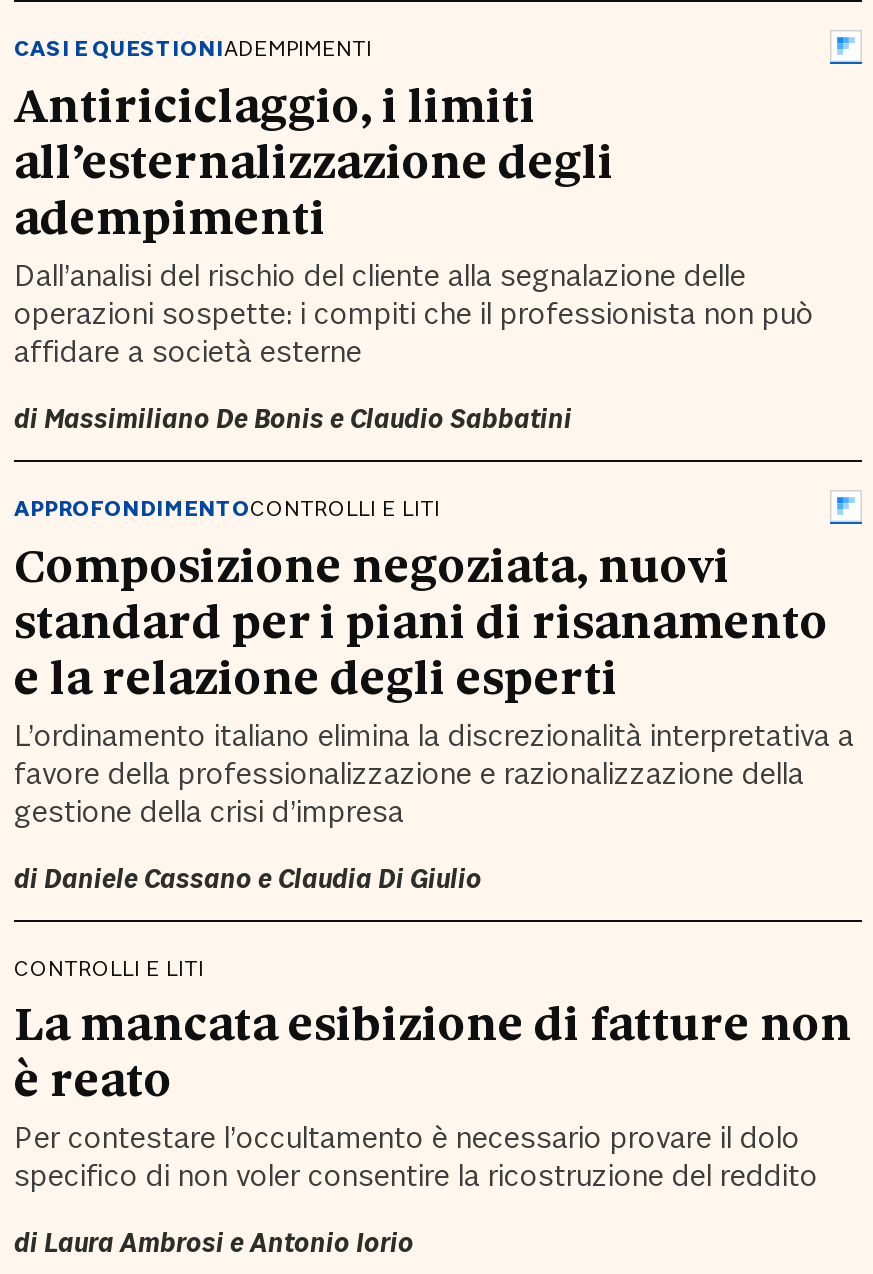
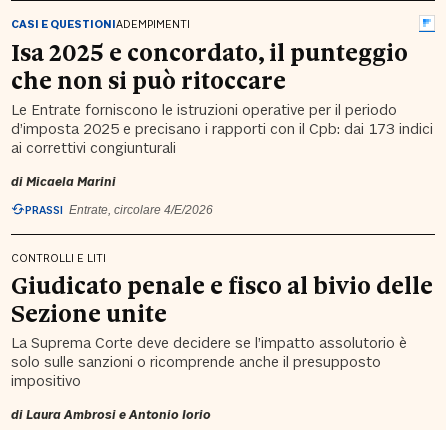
[14,69,854,897] Antiriciclaggio, i limiti | all’esternalizzazione degli | adempimenti | Dall’analisi del rischio del cliente alla segnalazione delle | operazioni sospette: i compiti che il professionista non può | affidare a società esterne | di Massimiliano De Bonis e Claudio Sabbatini | APPROFONDIMENTOCONTROLLI E LITI | Composizione negoziata, nuovi | standard per i piani di risanamento | e la relazione degli esperti | L’ordinamento italiano elimina la discrezionalità interpretativa a | favore della professionalizzazione e razionalizzazione della | gestione della crisi d’impresa | di Daniele Cassano e Claudia Di Giulio -> [11,34,433,218] Isa 2025 e concordato, il punteggio | che non si può ritoccare | Le Entrate forniscono le istruzioni operative per il periodo | d’imposta 2025 e precisano i rapporti con il Cpb: dai 173 indici | ai correttivi congiunturali | di Micaela Marini | PRASSI Entrate, circolare 4/E/2026
moved [14,954,204,984] -> [11,251,106,266]: CONTROLLI E LITI
[14,987,852,1197] La mancata esibizione di fatture non | è reato | Per contestare l’occultamento è necessario provare il dolo | specifico di non voler consentire la ricostruzione del reddito -> [11,267,433,391] Giudicato penale e fisco al bivio delle | Sezione unite | La Suprema Corte deve decidere se l’impatto assolutorio è | solo sulle sanzioni o ricomprende anche il presupposto | impositivo

